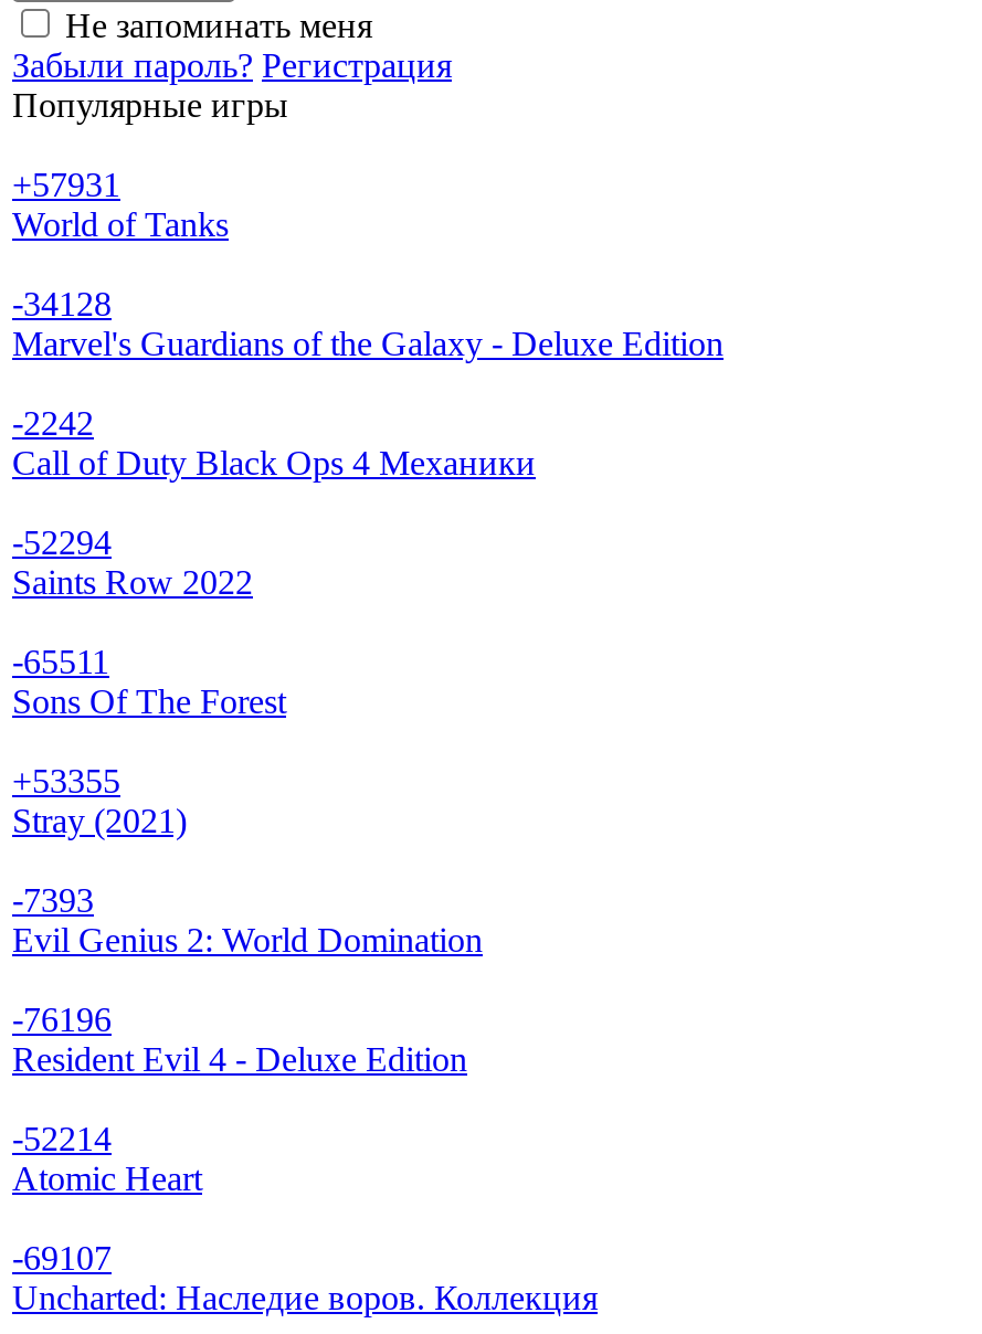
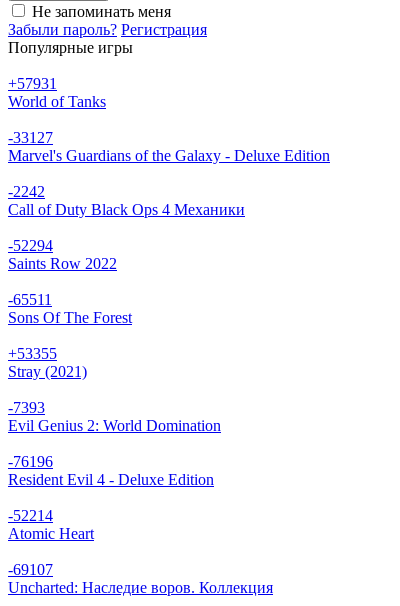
[12,285,112,322] -34128 -> [8,129,53,146] -33127

